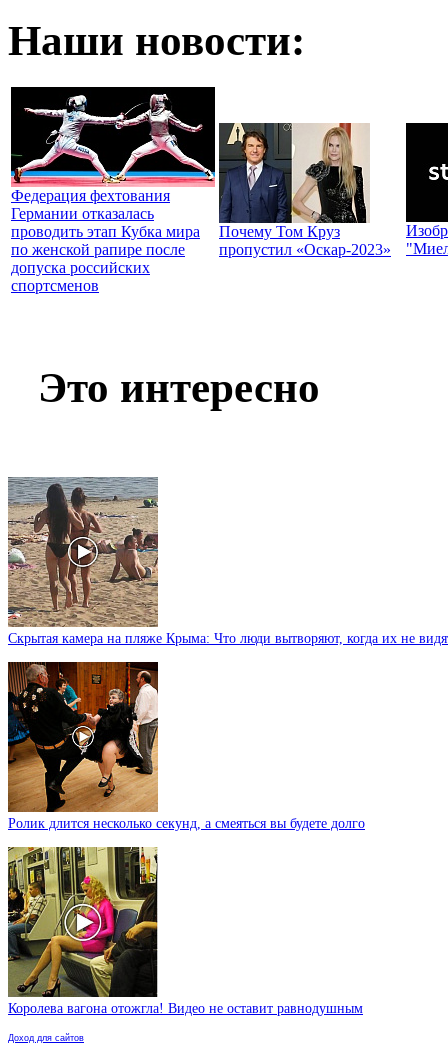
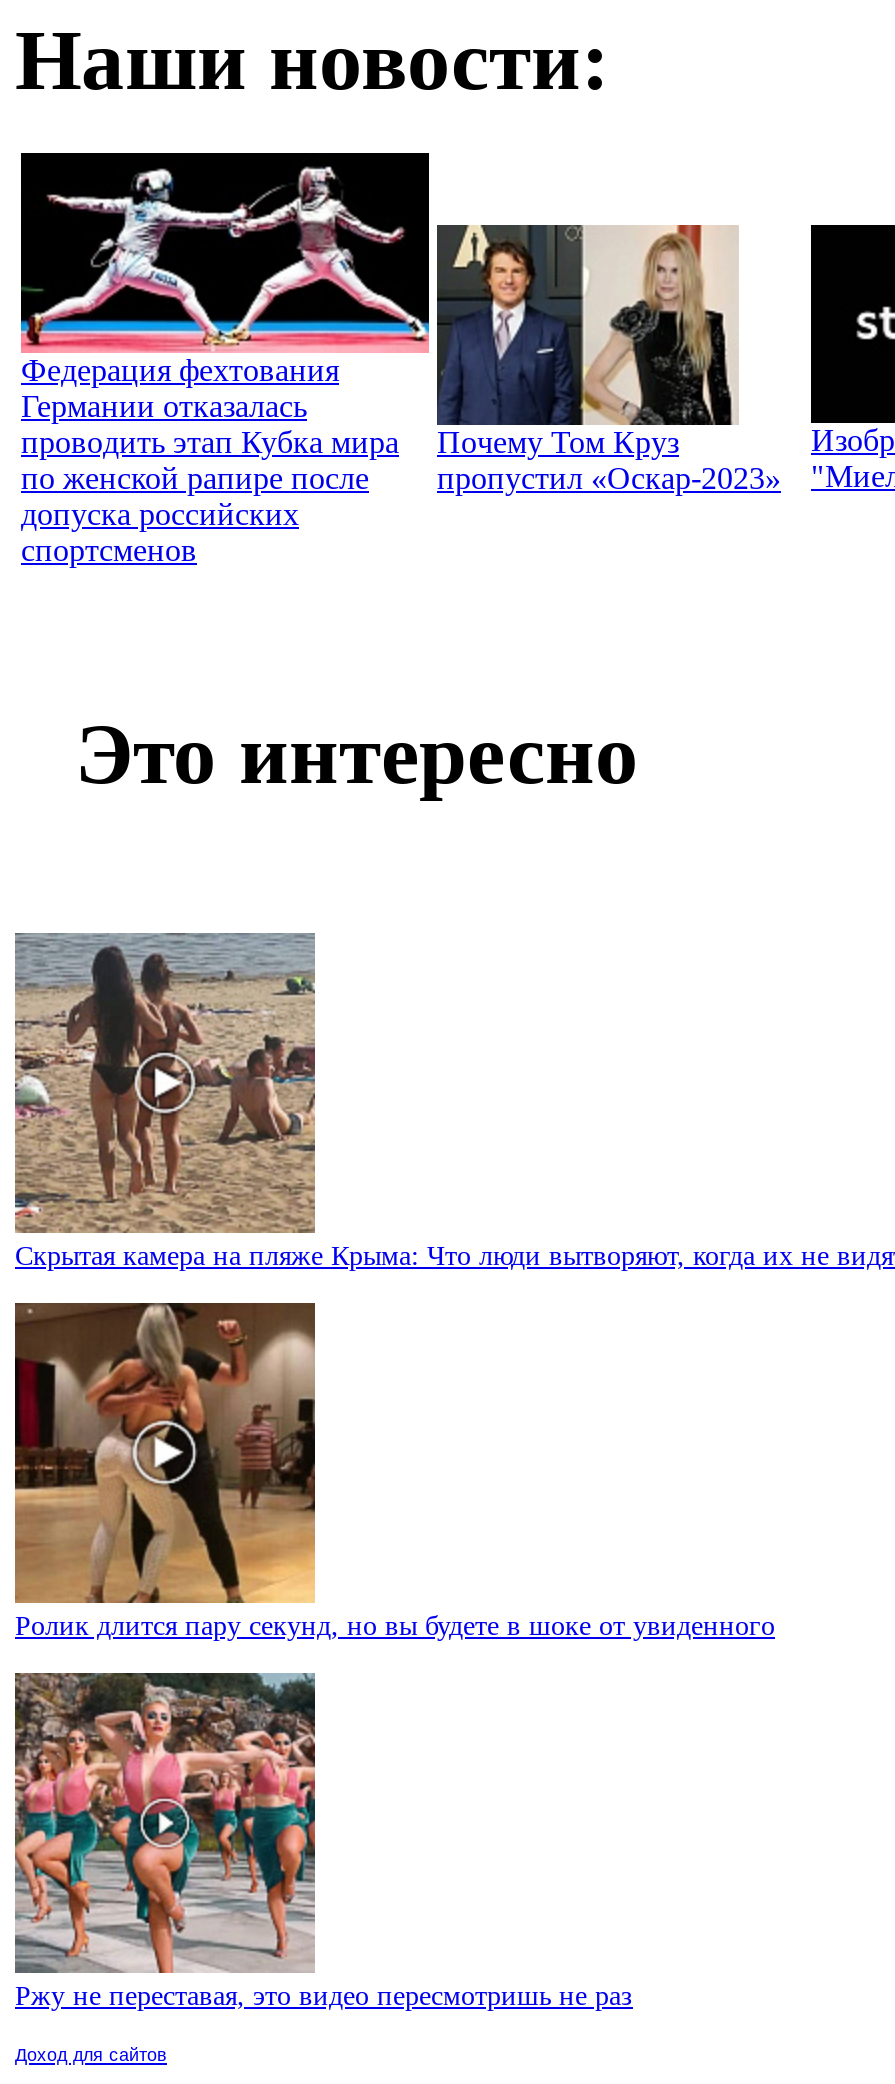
[7,662,365,831] [image] | Ролик длится несколько секунд, а смеяться вы будете долго -> [13,1303,775,1641] [image] | Ролик длится пару секунд, но вы будете в шоке от увиденного
[7,846,363,1016] [image] | Королева вагона отожгла! Видео не оставит равнодушным -> [13,1671,633,2011] [image] | Ржу не переставая, это видео пересмотришь не раз

